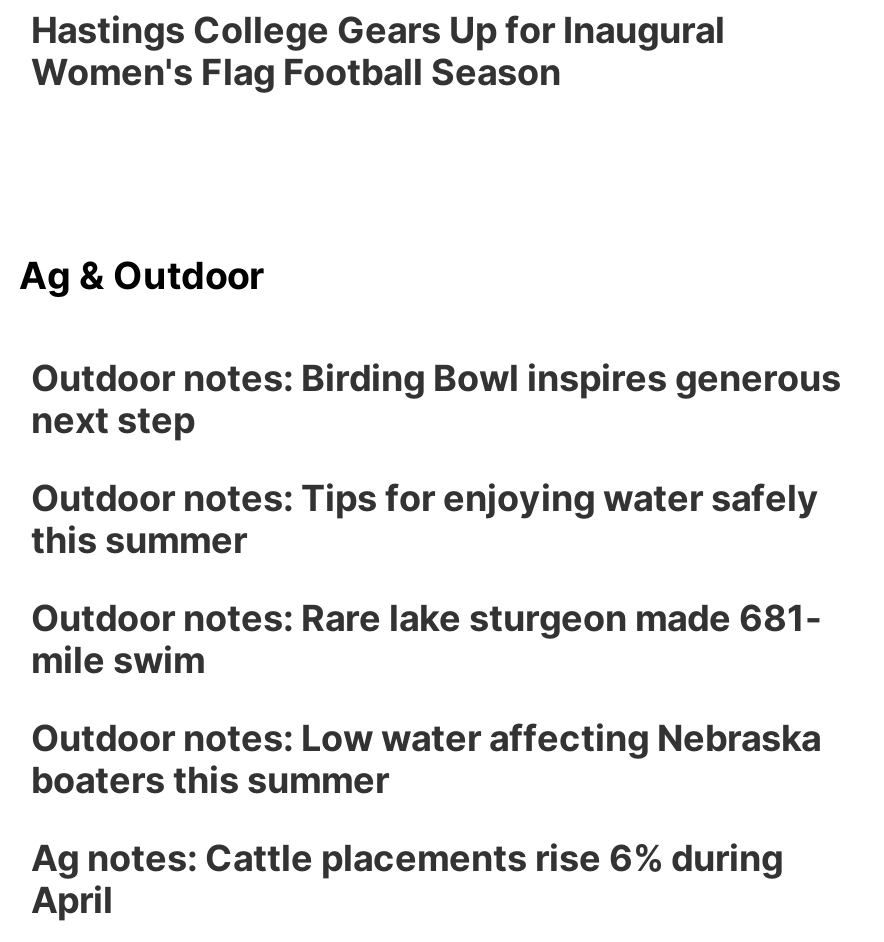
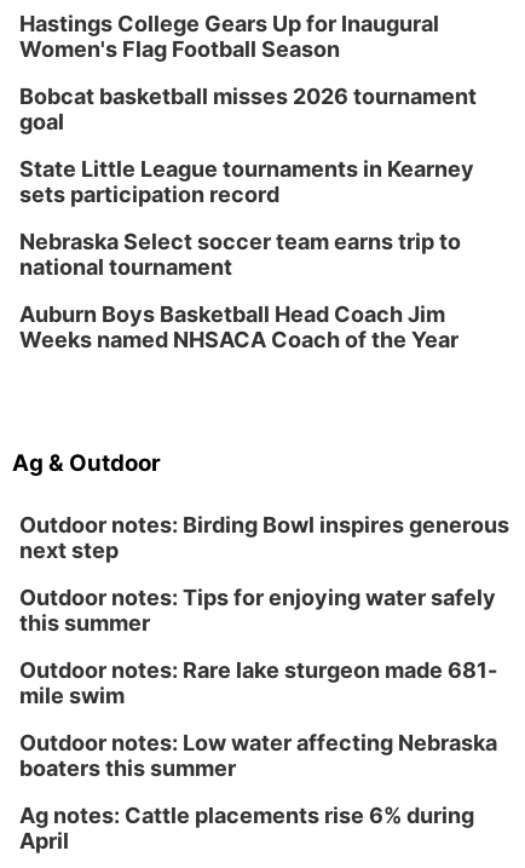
none -> [19,84,477,352] Bobcat basketball misses 2026 tournament | goal | State Little League tournaments in Kearney | sets participation record | Nebraska Select soccer team earns trip to | national tournament | Auburn Boys Basketball Head Coach Jim | Weeks named NHSACA Coach of the Year

